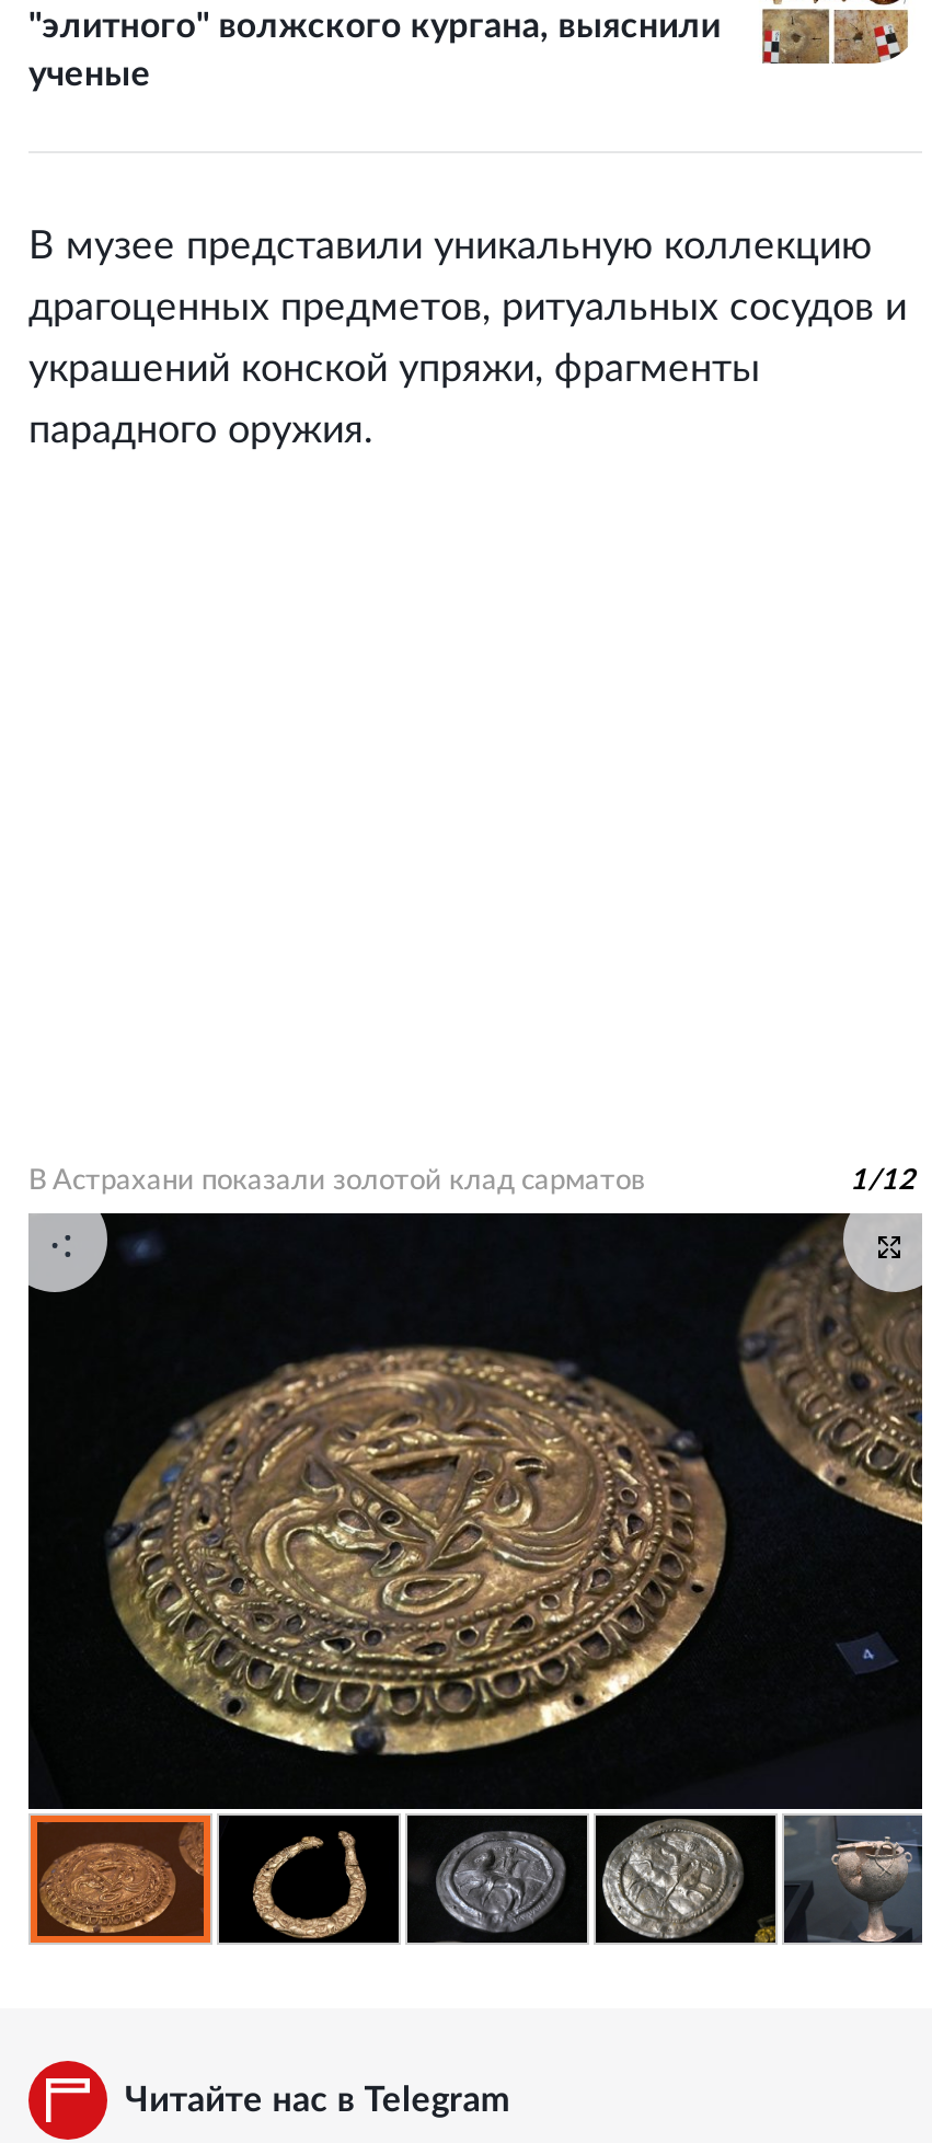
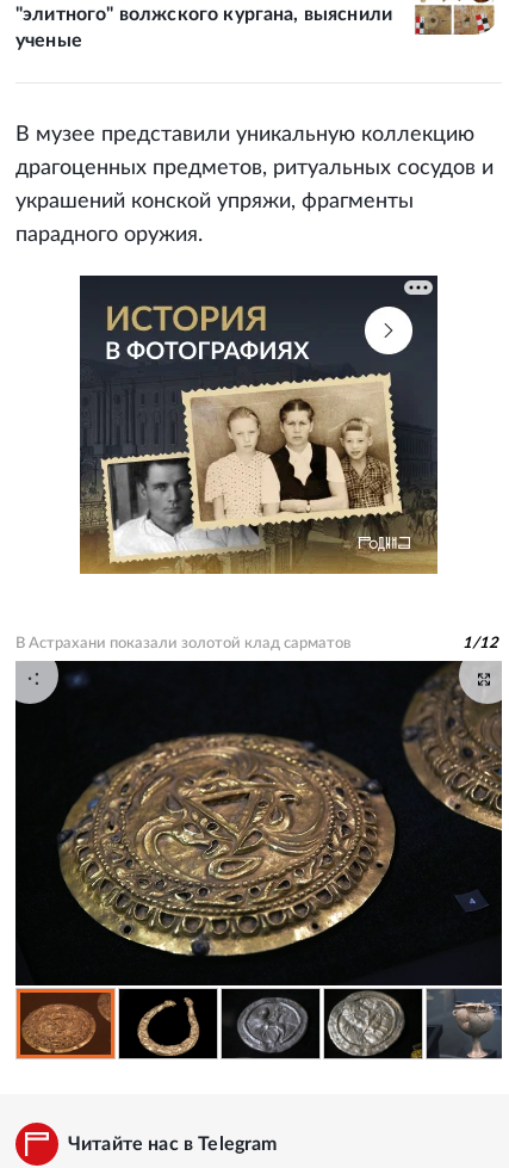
none -> [79,274,439,575] [image]

